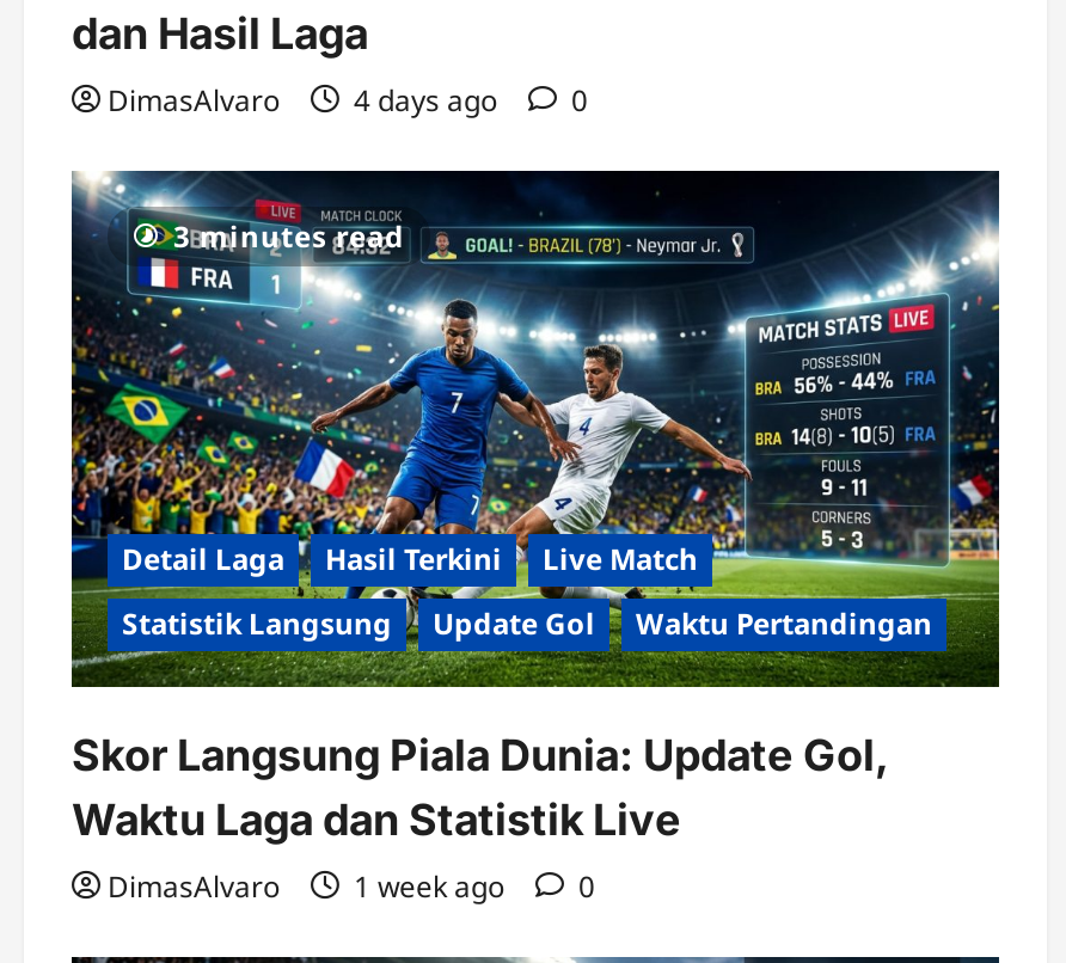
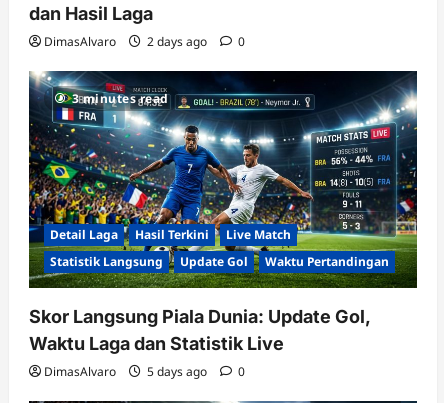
[108,79,588,120] DimasAlvaro 4 days ago 0 -> [44,33,245,50] DimasAlvaro 2 days ago 0
[108,867,595,908] DimasAlvaro 1 week ago 0 -> [44,363,245,380] DimasAlvaro 5 days ago 0

